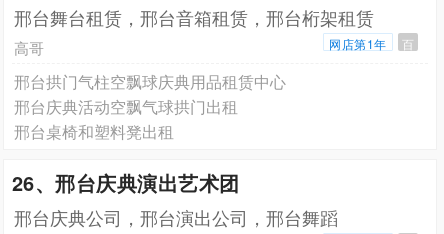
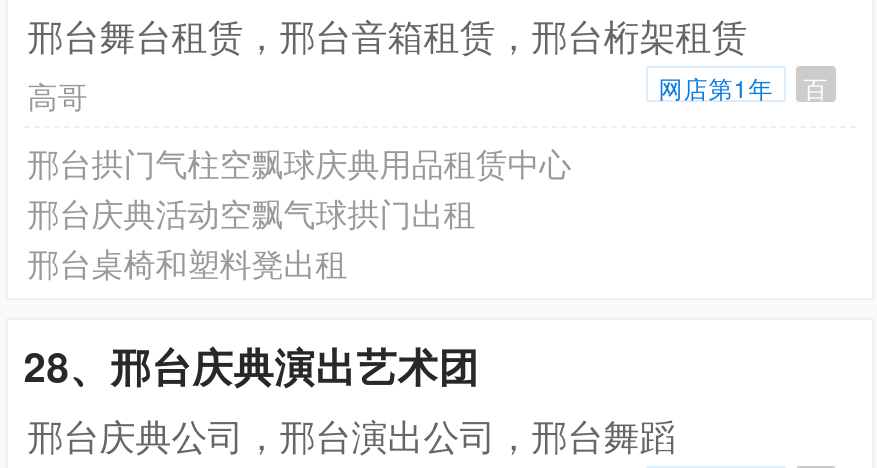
[12,168,240,197] 26、邢台庆典演出艺术团 -> [23,336,479,394] 28、邢台庆典演出艺术团

